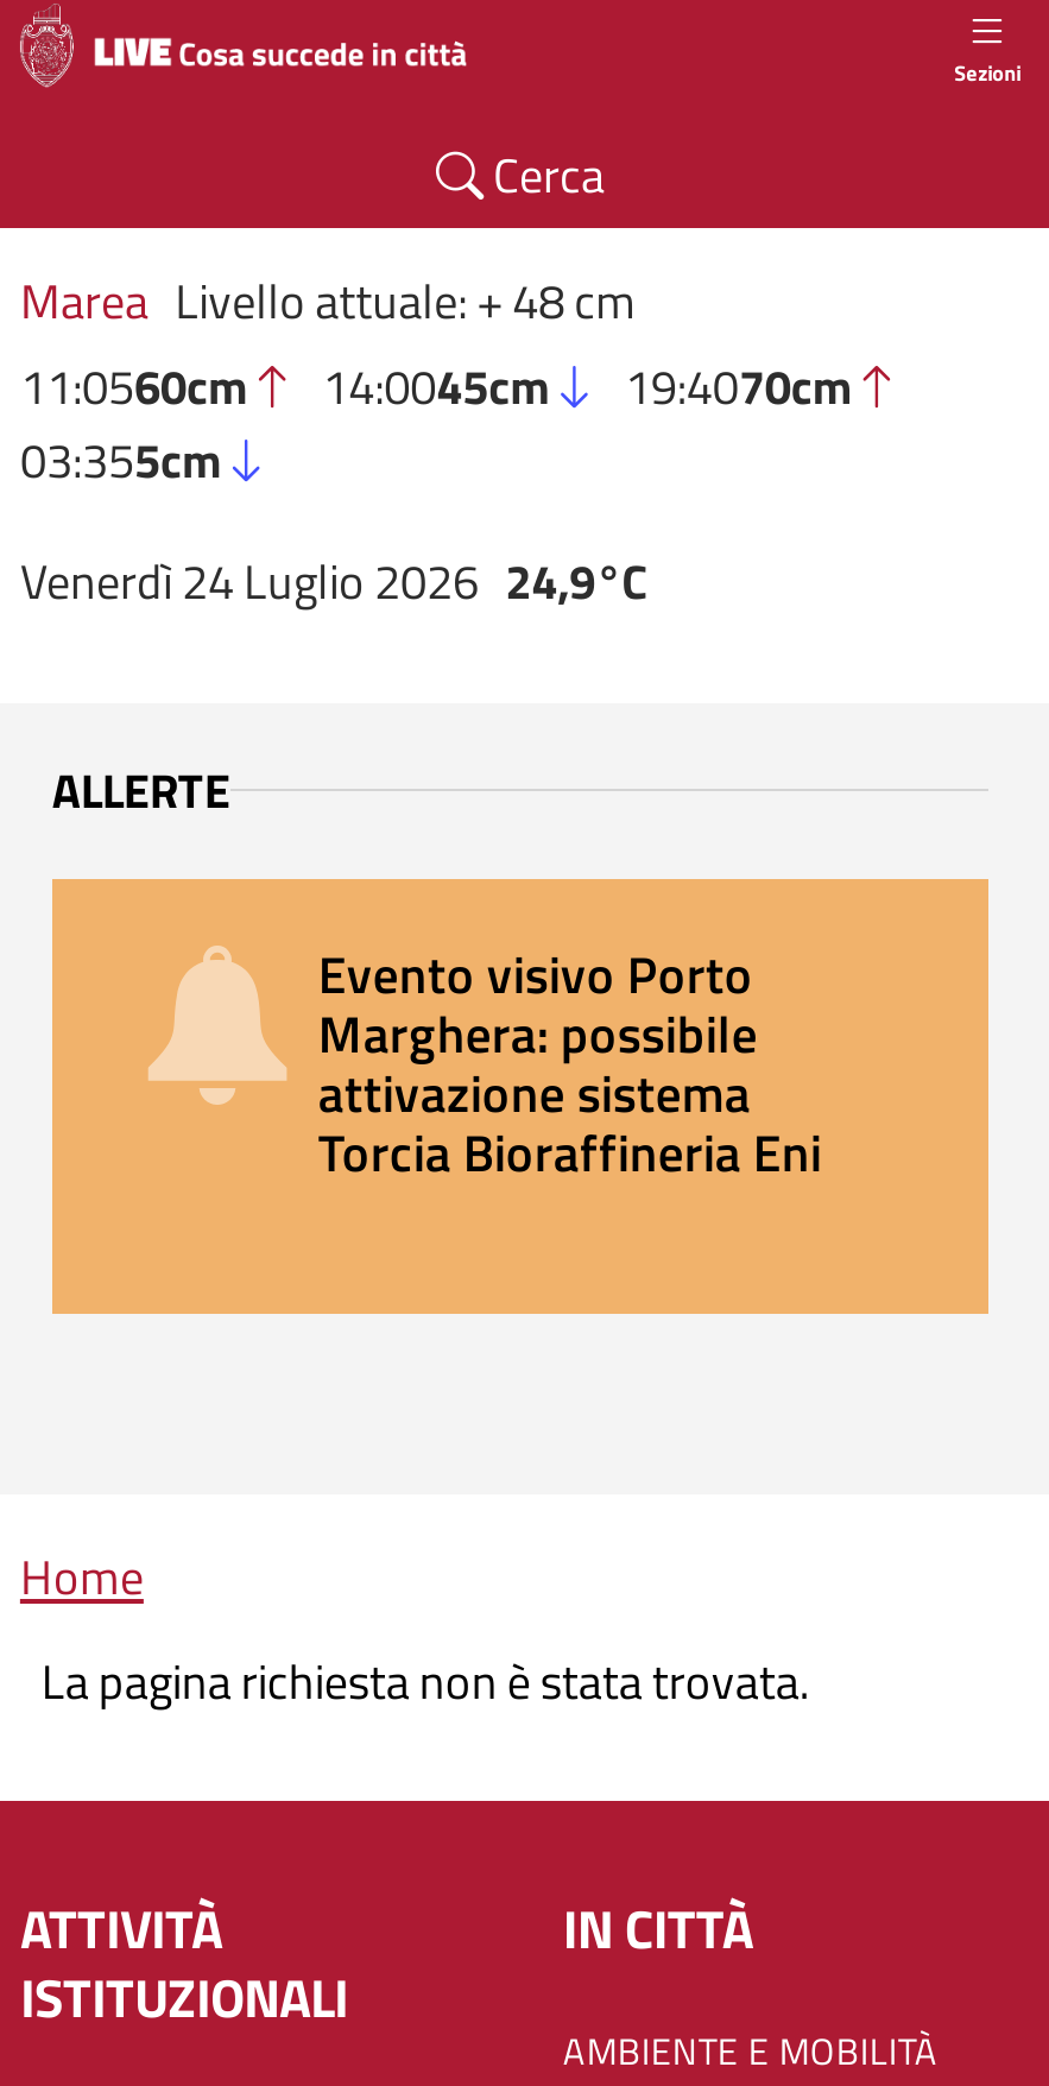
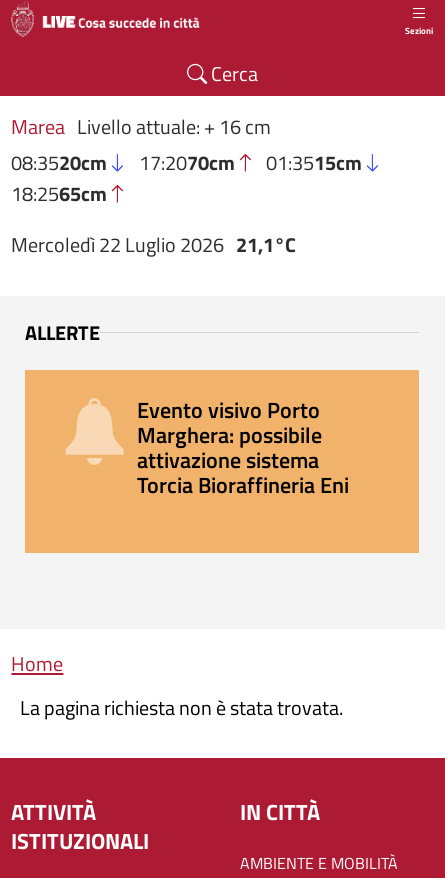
[20,264,853,497] Marea Livello attuale: + 48 cm | 11:0560cm | 14:0045cm | 19:4070cm | 03:355cm -> [11,111,362,209] Marea Livello attuale: + 16 cm | 08:3520cm | 17:2070cm | 01:3515cm | 18:2565cm
[20,545,648,618] Venerdì 24 Luglio 2026 24,9°C -> [11,229,296,260] Mercoledì 22 Luglio 2026 21,1°C

